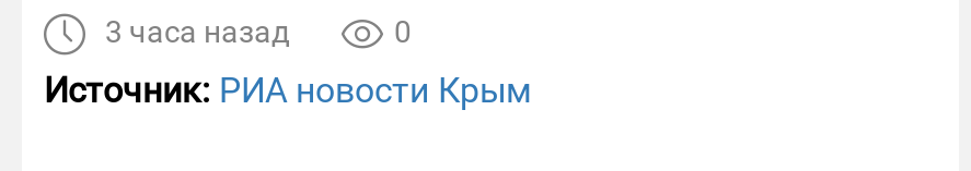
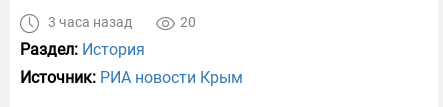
[394,14,412,49] 0 -> [20,15,196,59] 20 | Раздел: История

